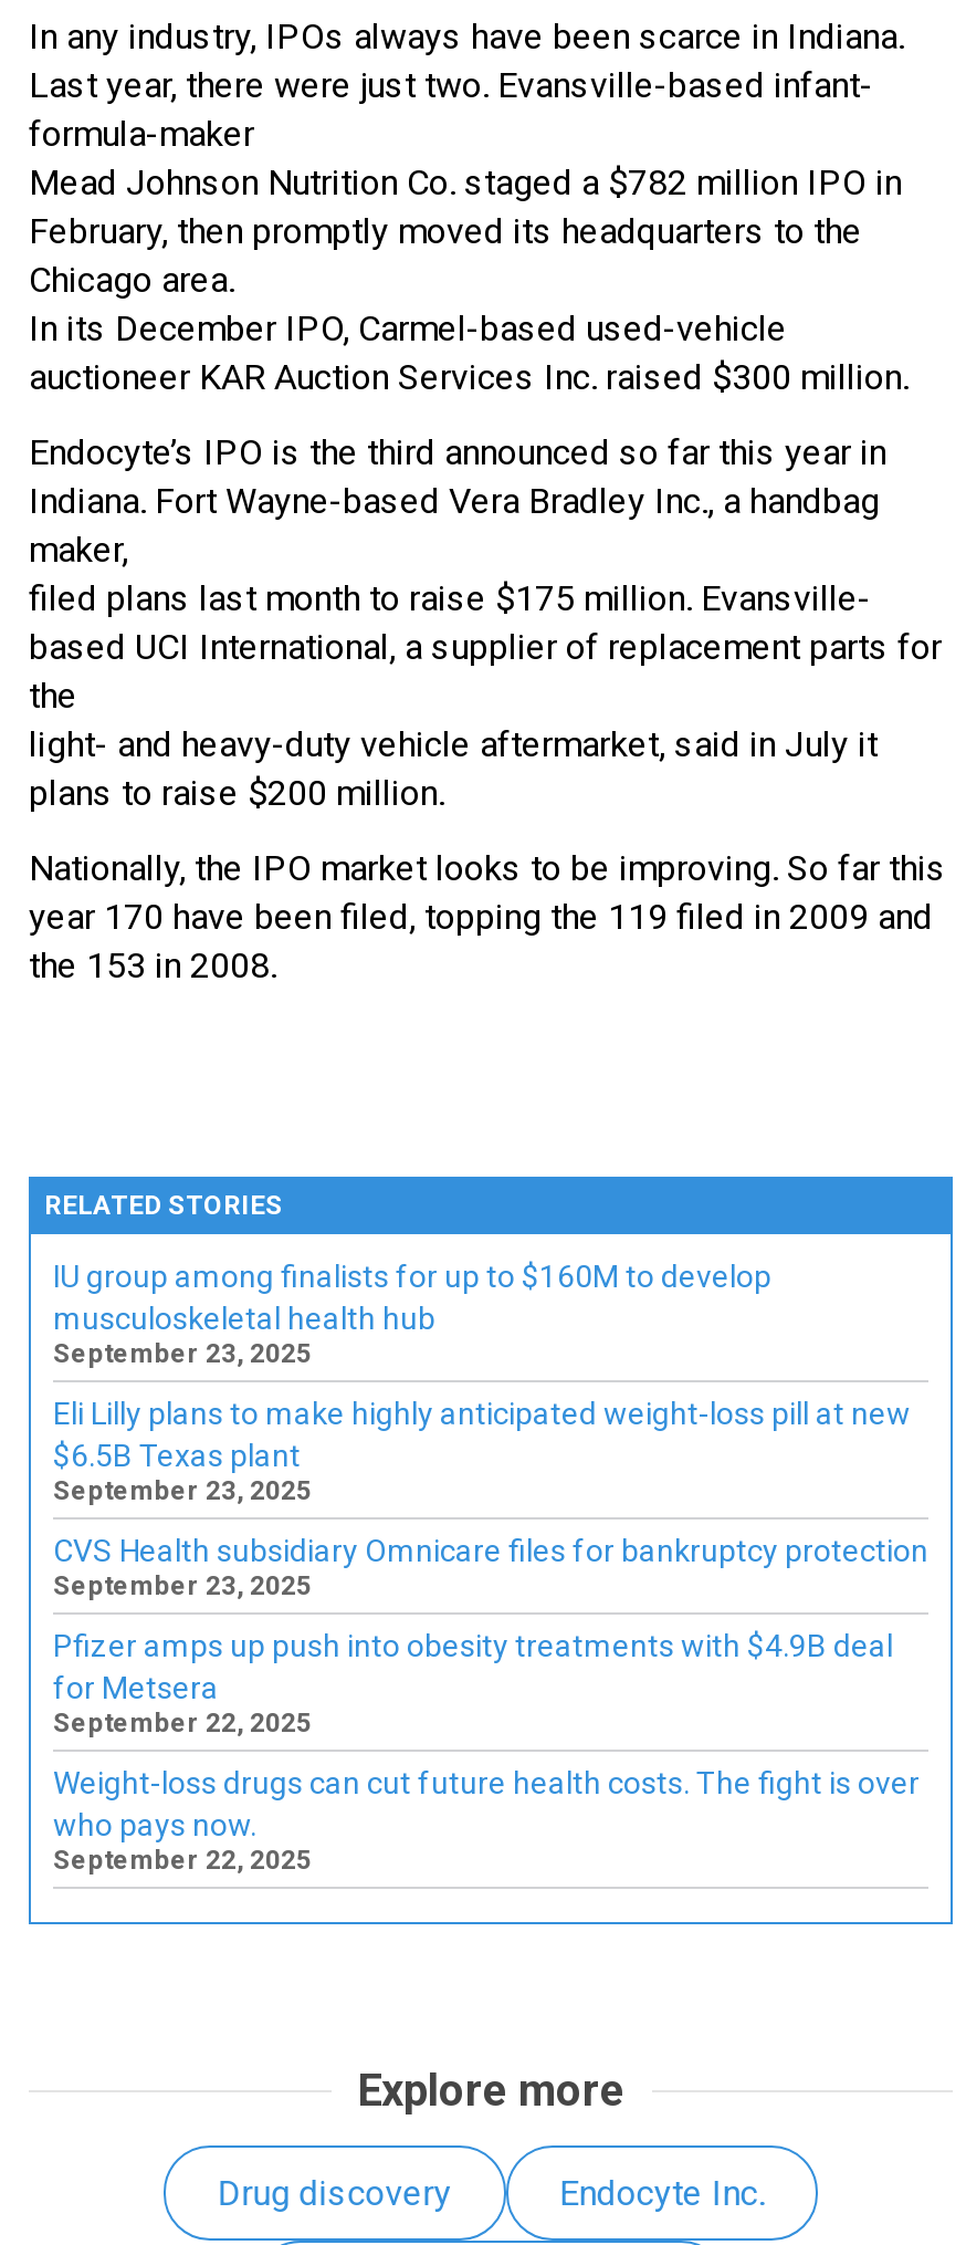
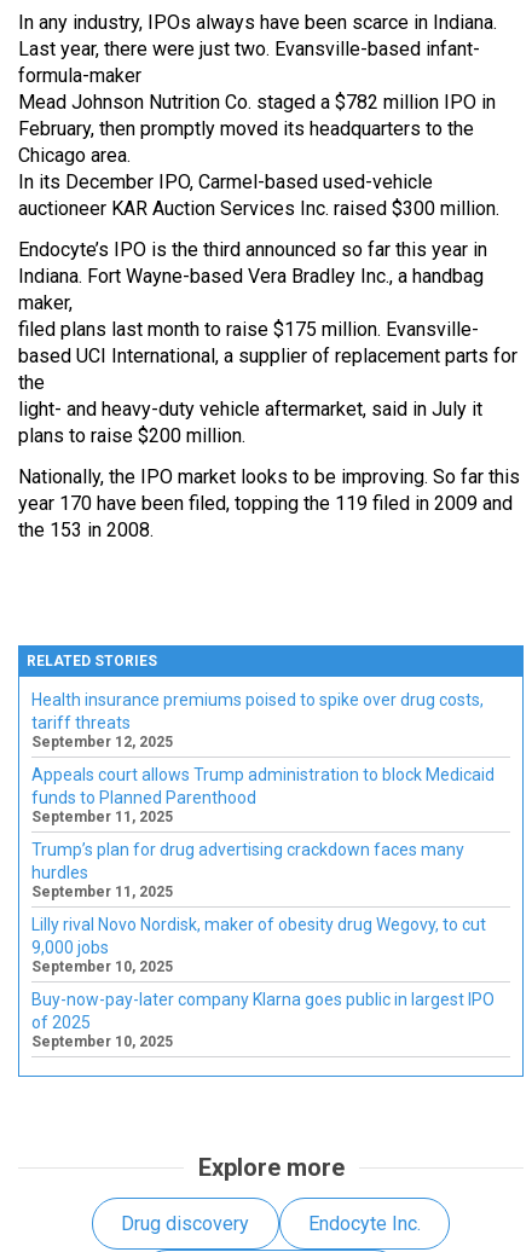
[53,1259,771,1369] IU group among finalists for up to $160M to develop | musculoskeletal health hub | September 23, 2025 -> [31,690,484,750] Health insurance premiums poised to spike over drug costs, | tariff threats | September 12, 2025
[53,1396,911,1506] Eli Lilly plans to make highly anticipated weight-loss pill at new | $6.5B Texas plant | September 23, 2025 -> [31,765,495,825] Appeals court allows Trump administration to block Medicaid | funds to Planned Parenthood | September 11, 2025
[53,1533,928,1601] CVS Health subsidiary Omnicare files for bankruptcy protection | September 23, 2025 -> [31,840,464,900] Trump’s plan for drug advertising crackdown faces many | hurdles | September 11, 2025
[53,1628,893,1738] Pfizer amps up push into obesity treatments with $4.9B deal | for Metsera | September 22, 2025 -> [31,915,486,975] Lilly rival Novo Nordisk, maker of obesity drug Wegovy, to cut | 9,000 jobs | September 10, 2025
[53,1765,920,1876] Weight-loss drugs can cut future health costs. The fight is over | who pays now. | September 22, 2025 -> [31,990,495,1050] Buy-now-pay-later company Klarna goes public in largest IPO | of 2025 | September 10, 2025

